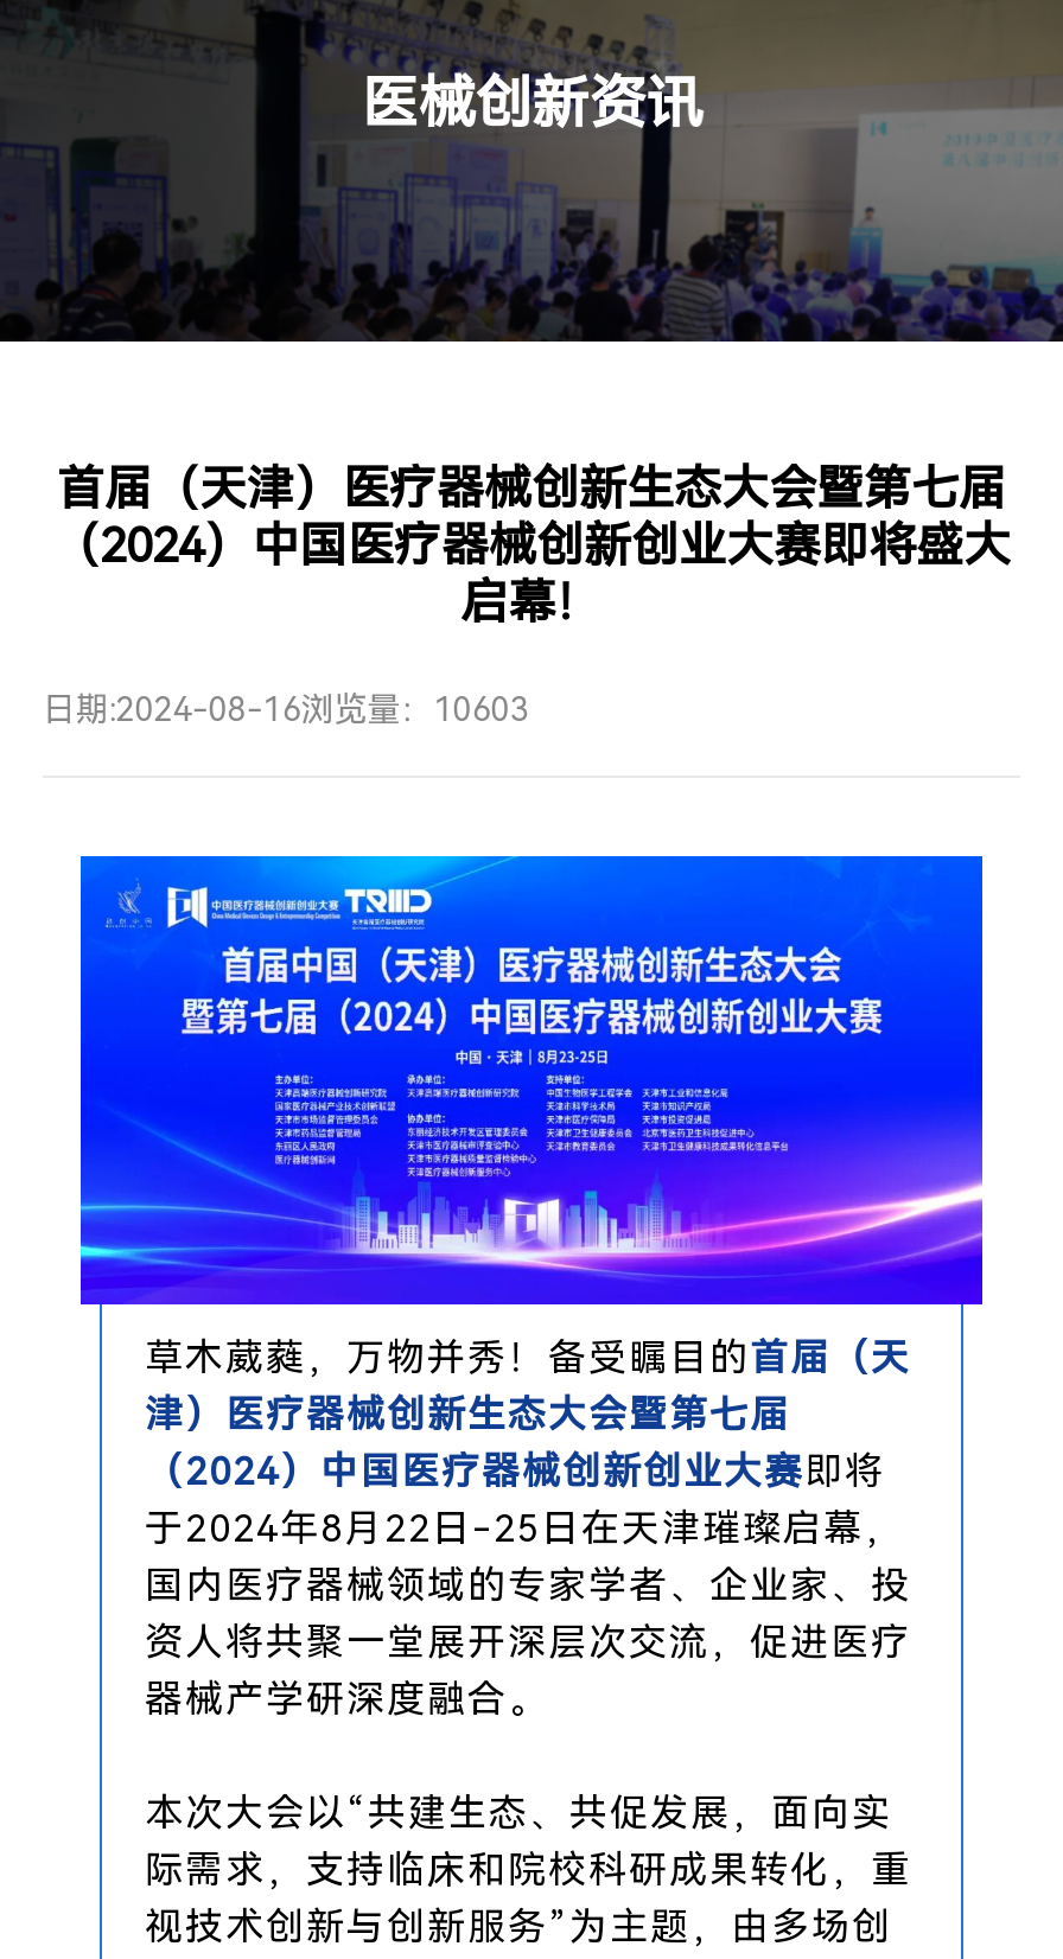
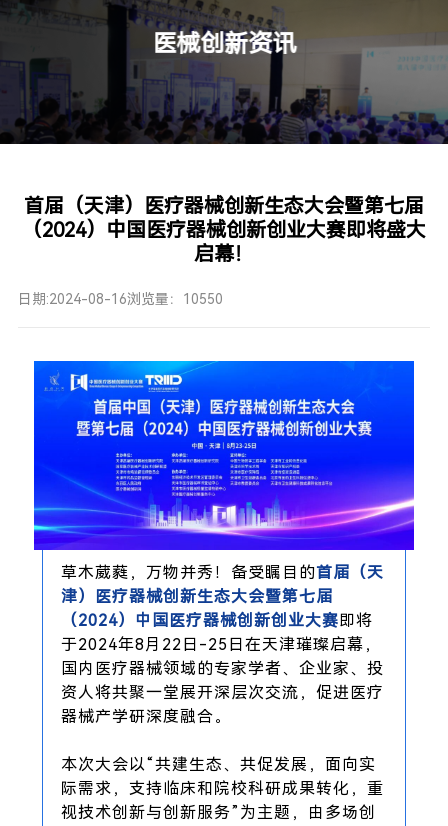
[42,689,529,727] 日期:2024-08-16浏览量：10603 -> [18,291,223,307] 日期:2024-08-16浏览量：10550

